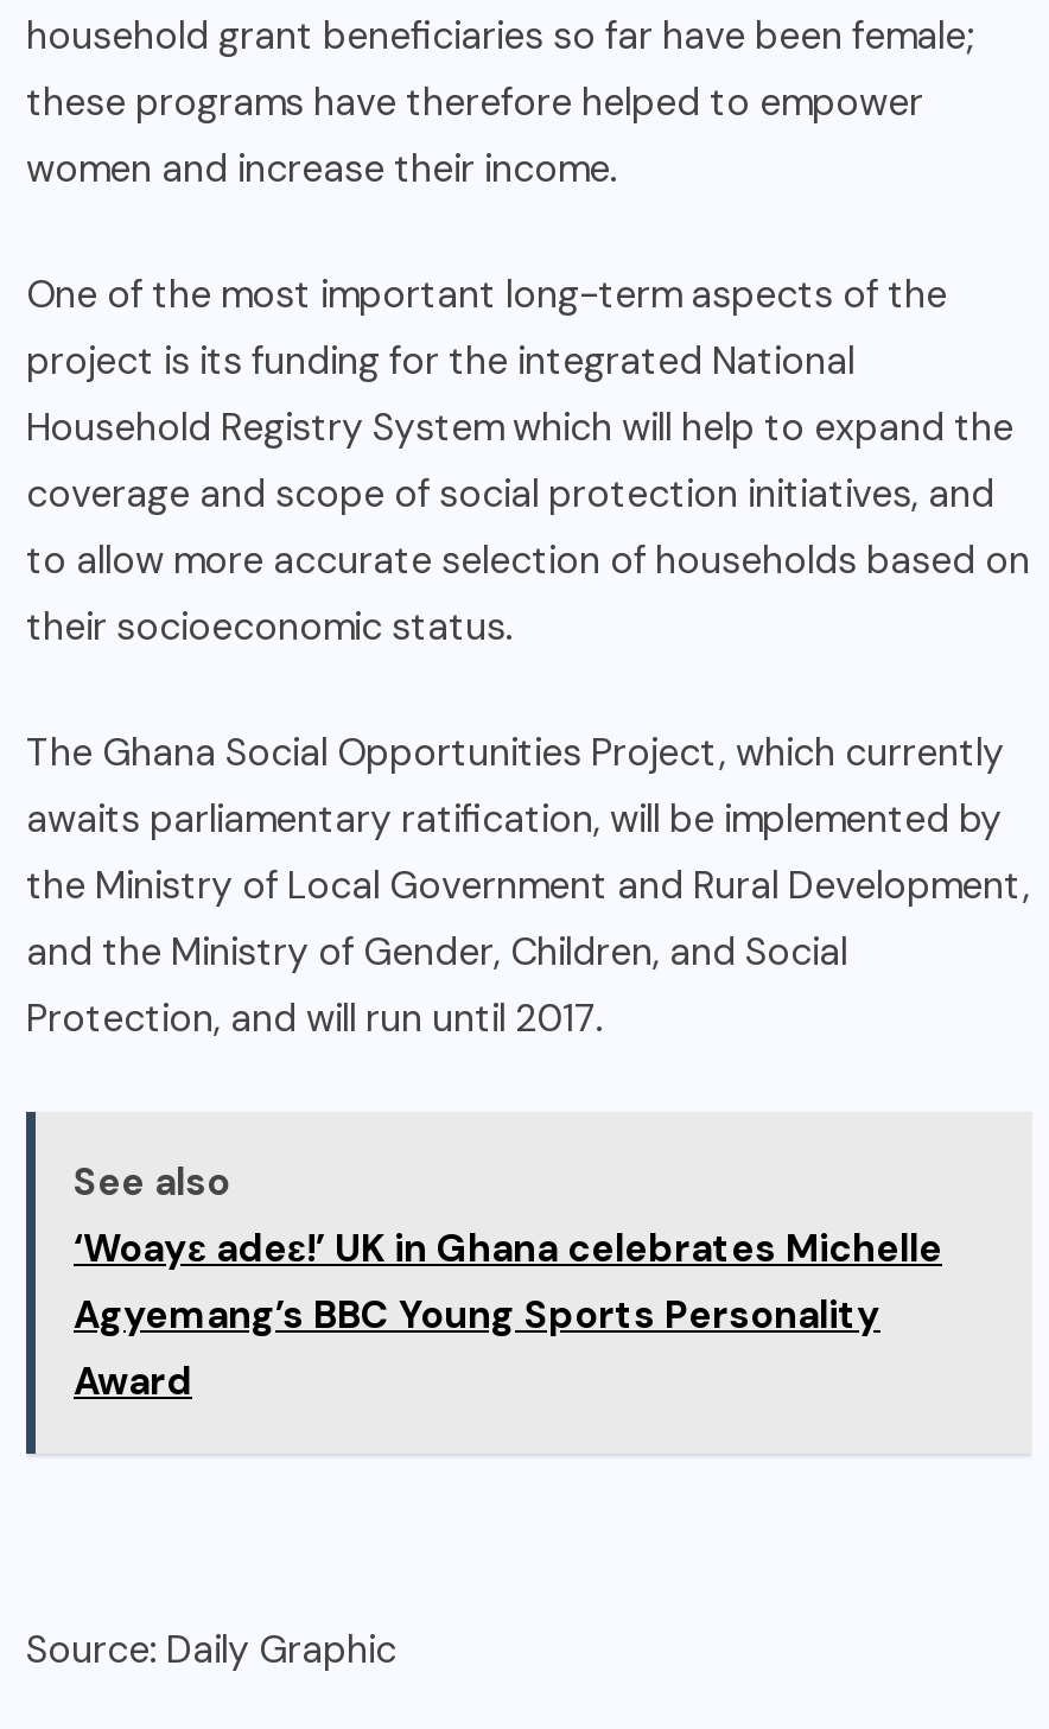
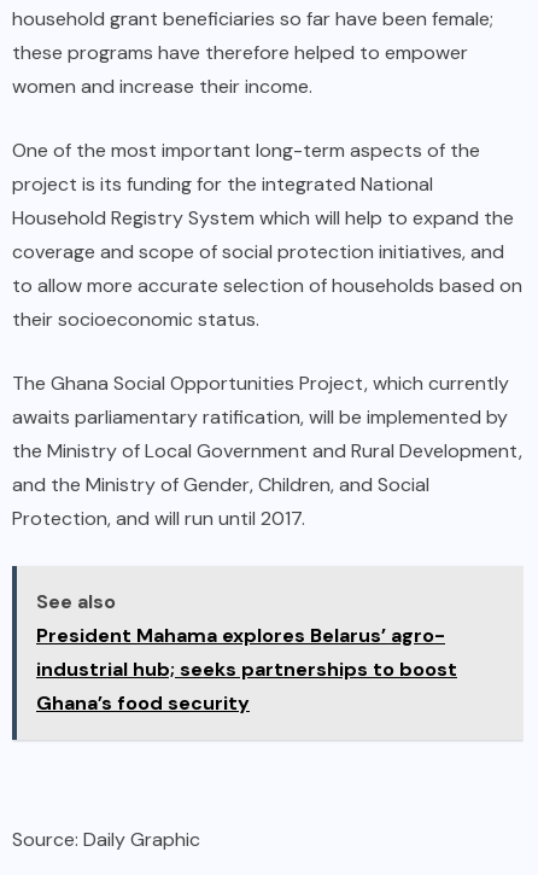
[74,1224,942,1406] ‘Woayɛ adeɛ!’ UK in Ghana celebrates Michelle | Agyemang’s BBC Young Sports Personality | Award -> [36,622,457,715] President Mahama explores Belarus’ agro- | industrial hub; seeks partnerships to boost | Ghana’s food security

